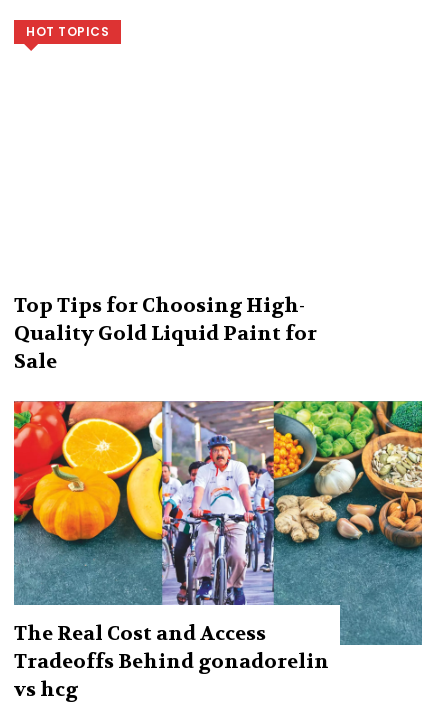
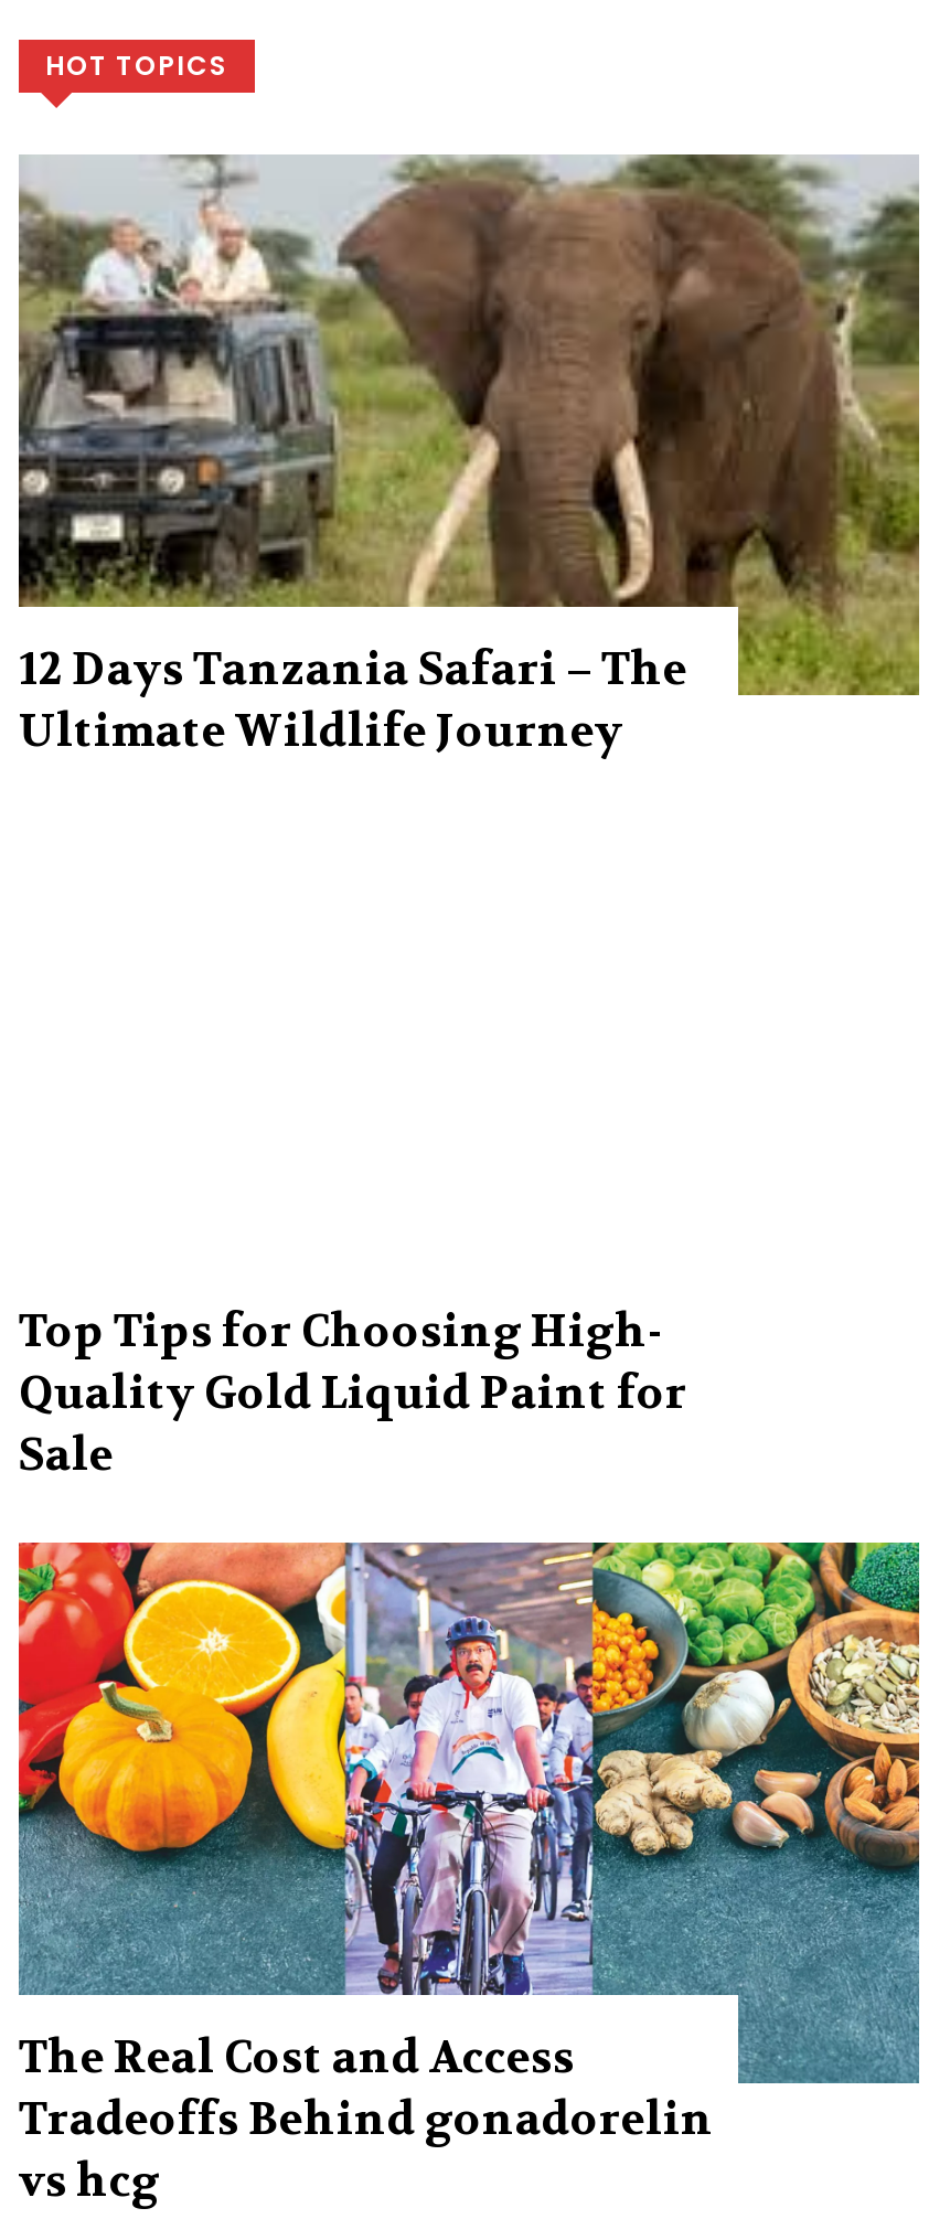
none -> [17,152,921,758] [image] | 12 Days Tanzania Safari – The | Ultimate Wildlife Journey

